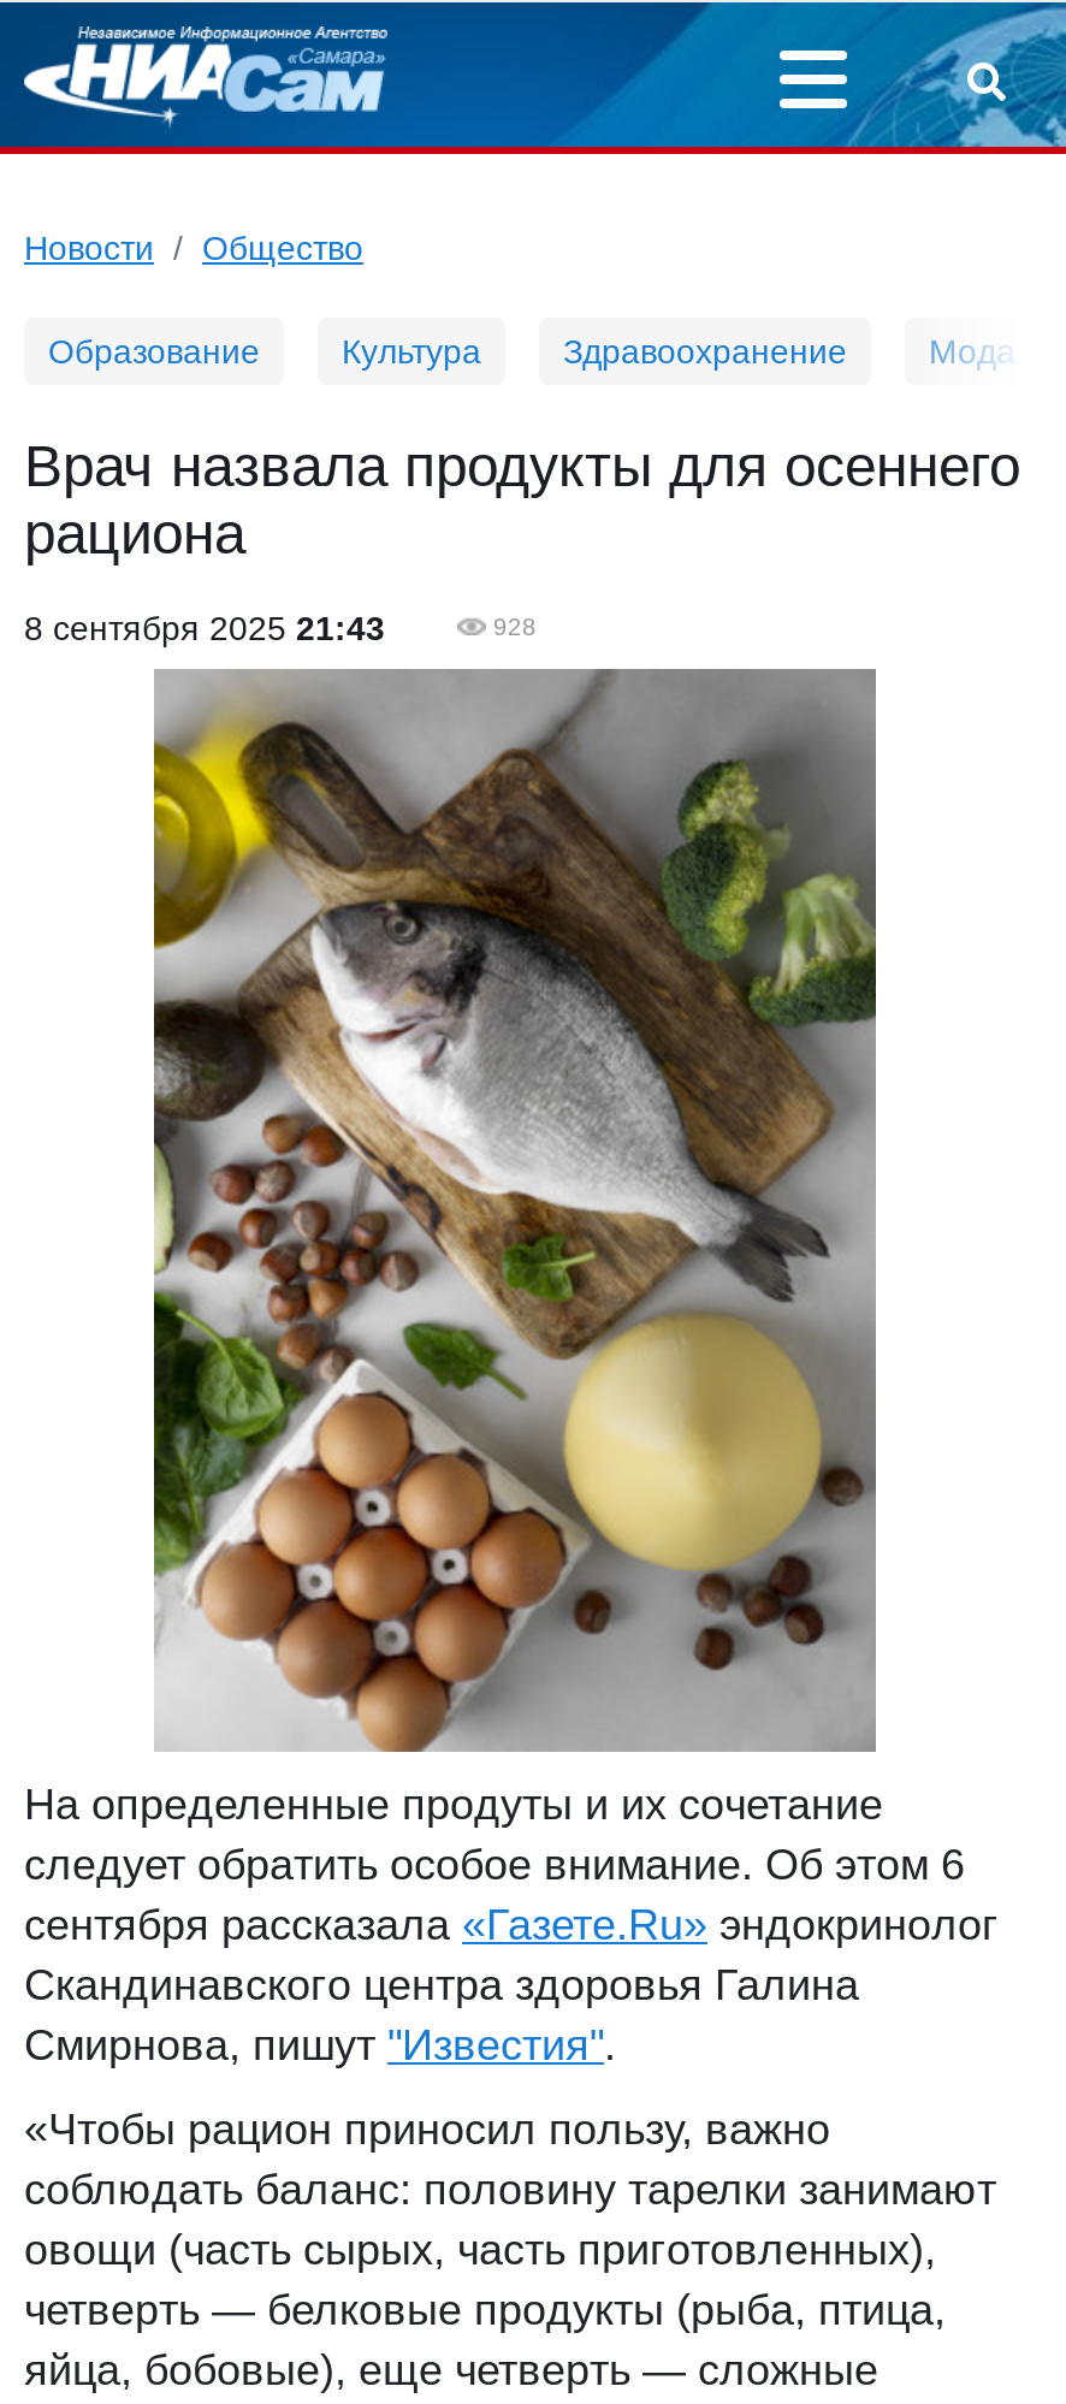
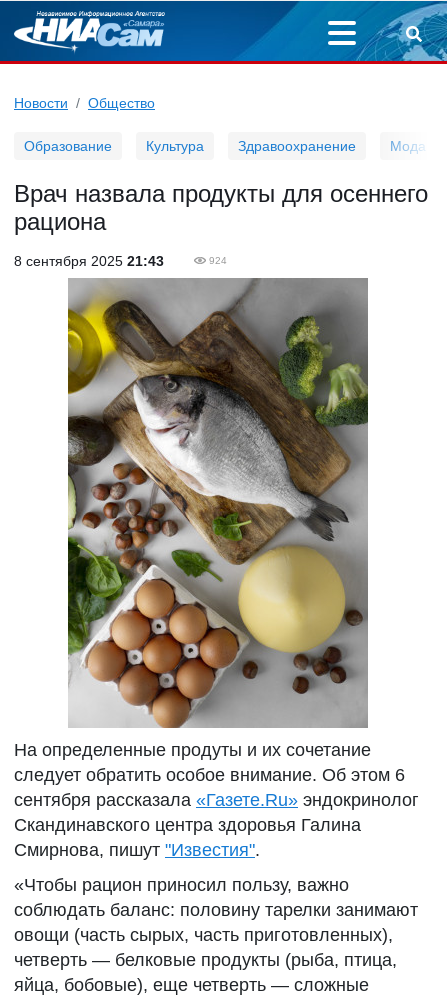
[493,614,537,640] 928 -> [209,255,227,266] 924

